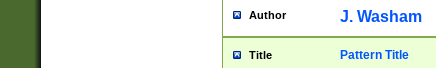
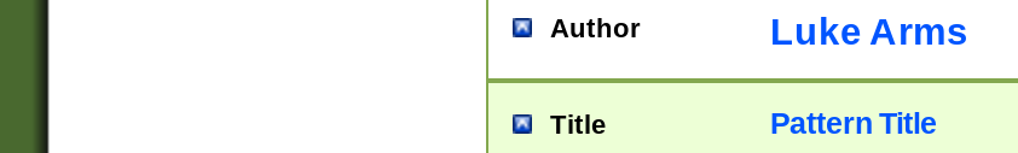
[339,8,421,25] J. Washam -> [770,11,968,52] Luke Arms

